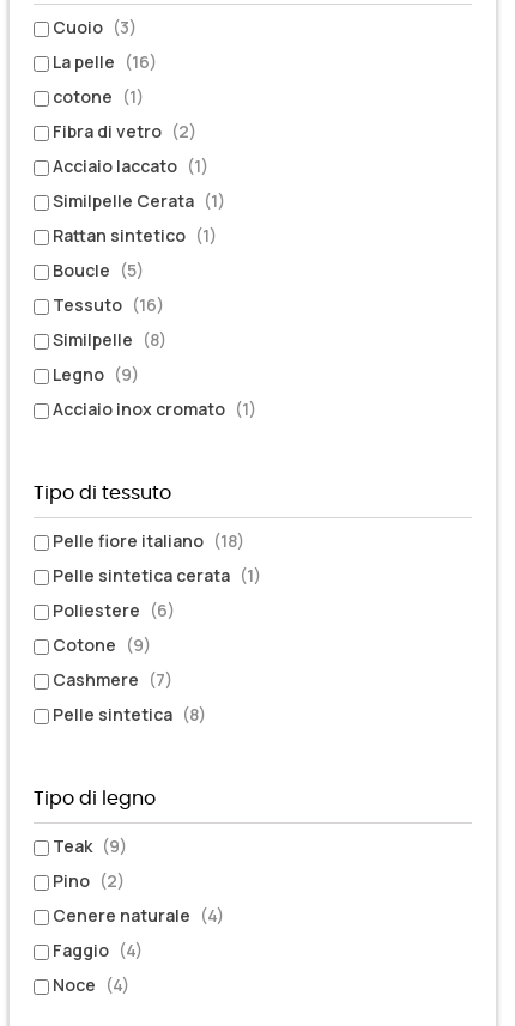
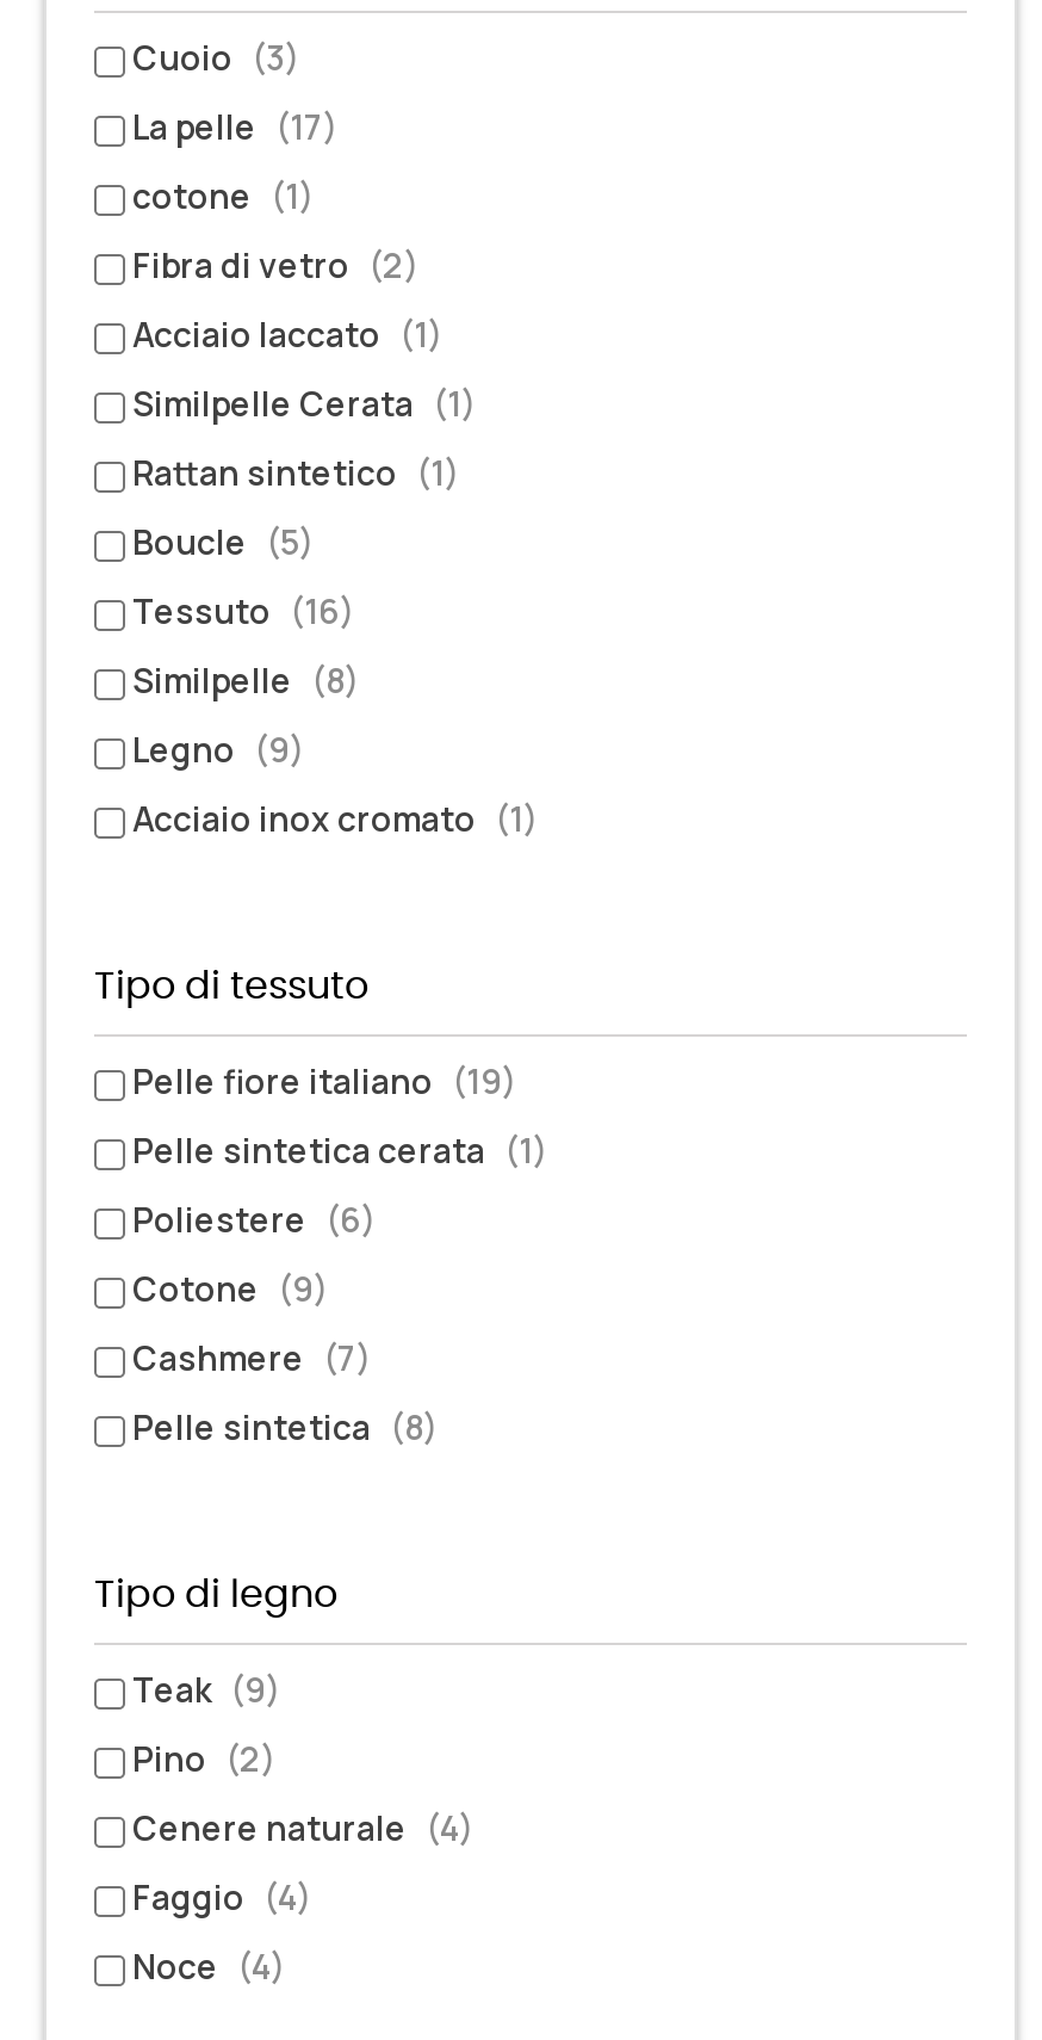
[53,50,157,73] La pelle (16) -> [132,104,337,149] La pelle (17)
[53,529,244,552] Pelle fiore italiano (18) -> [132,1058,516,1104] Pelle fiore italiano (19)

